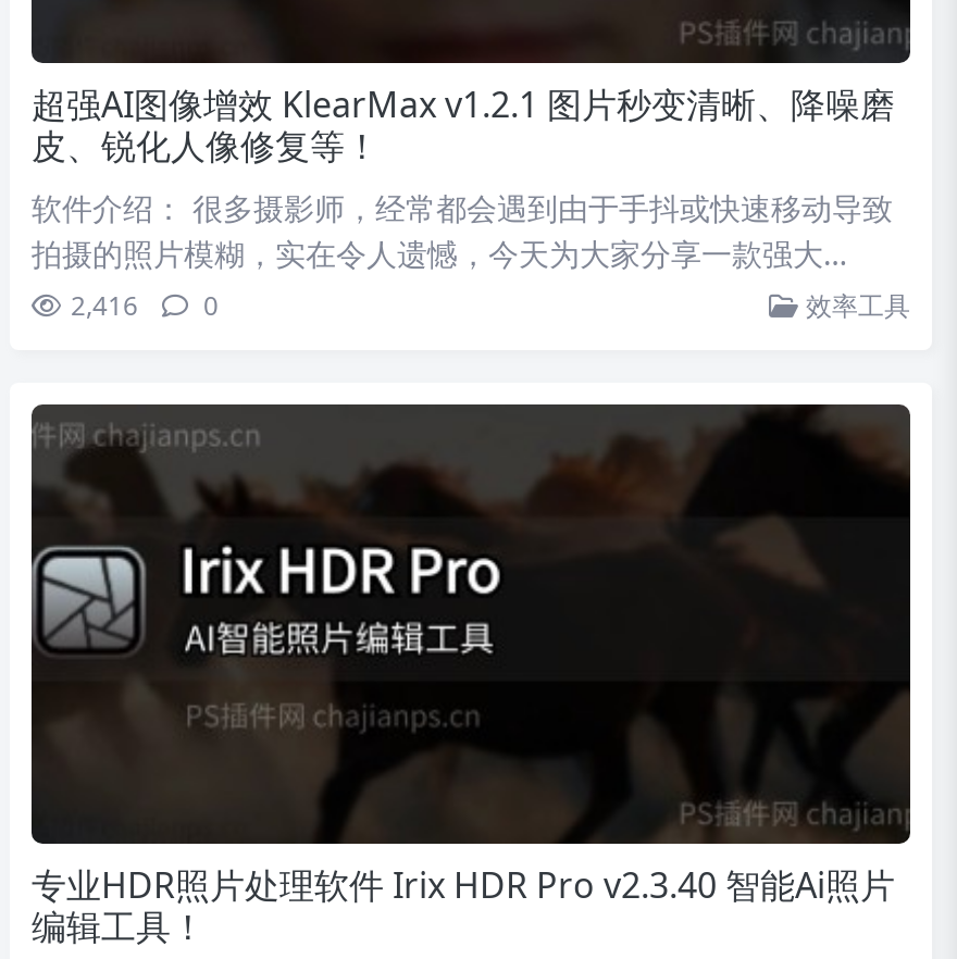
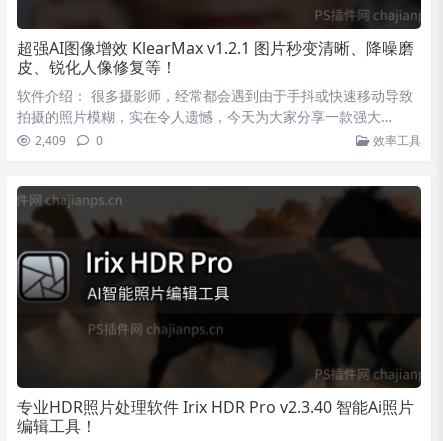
[71,287,219,324] 2,416 0 -> [35,132,103,149] 2,409 0

